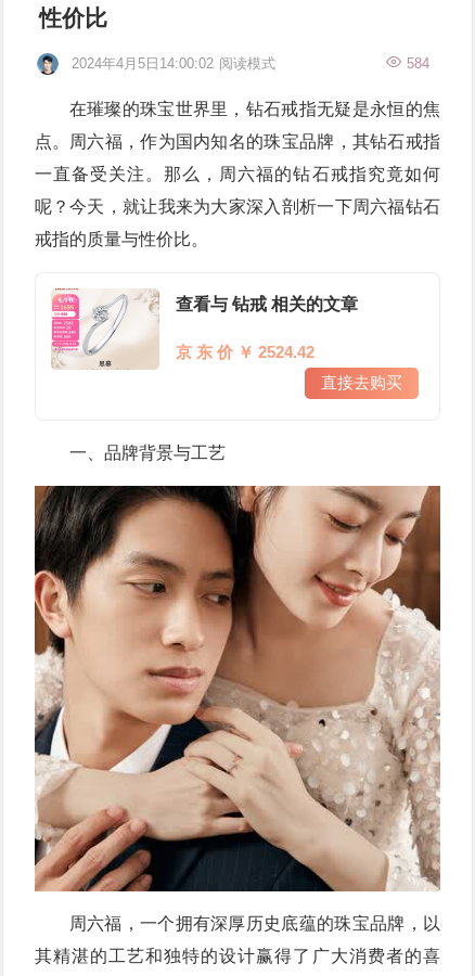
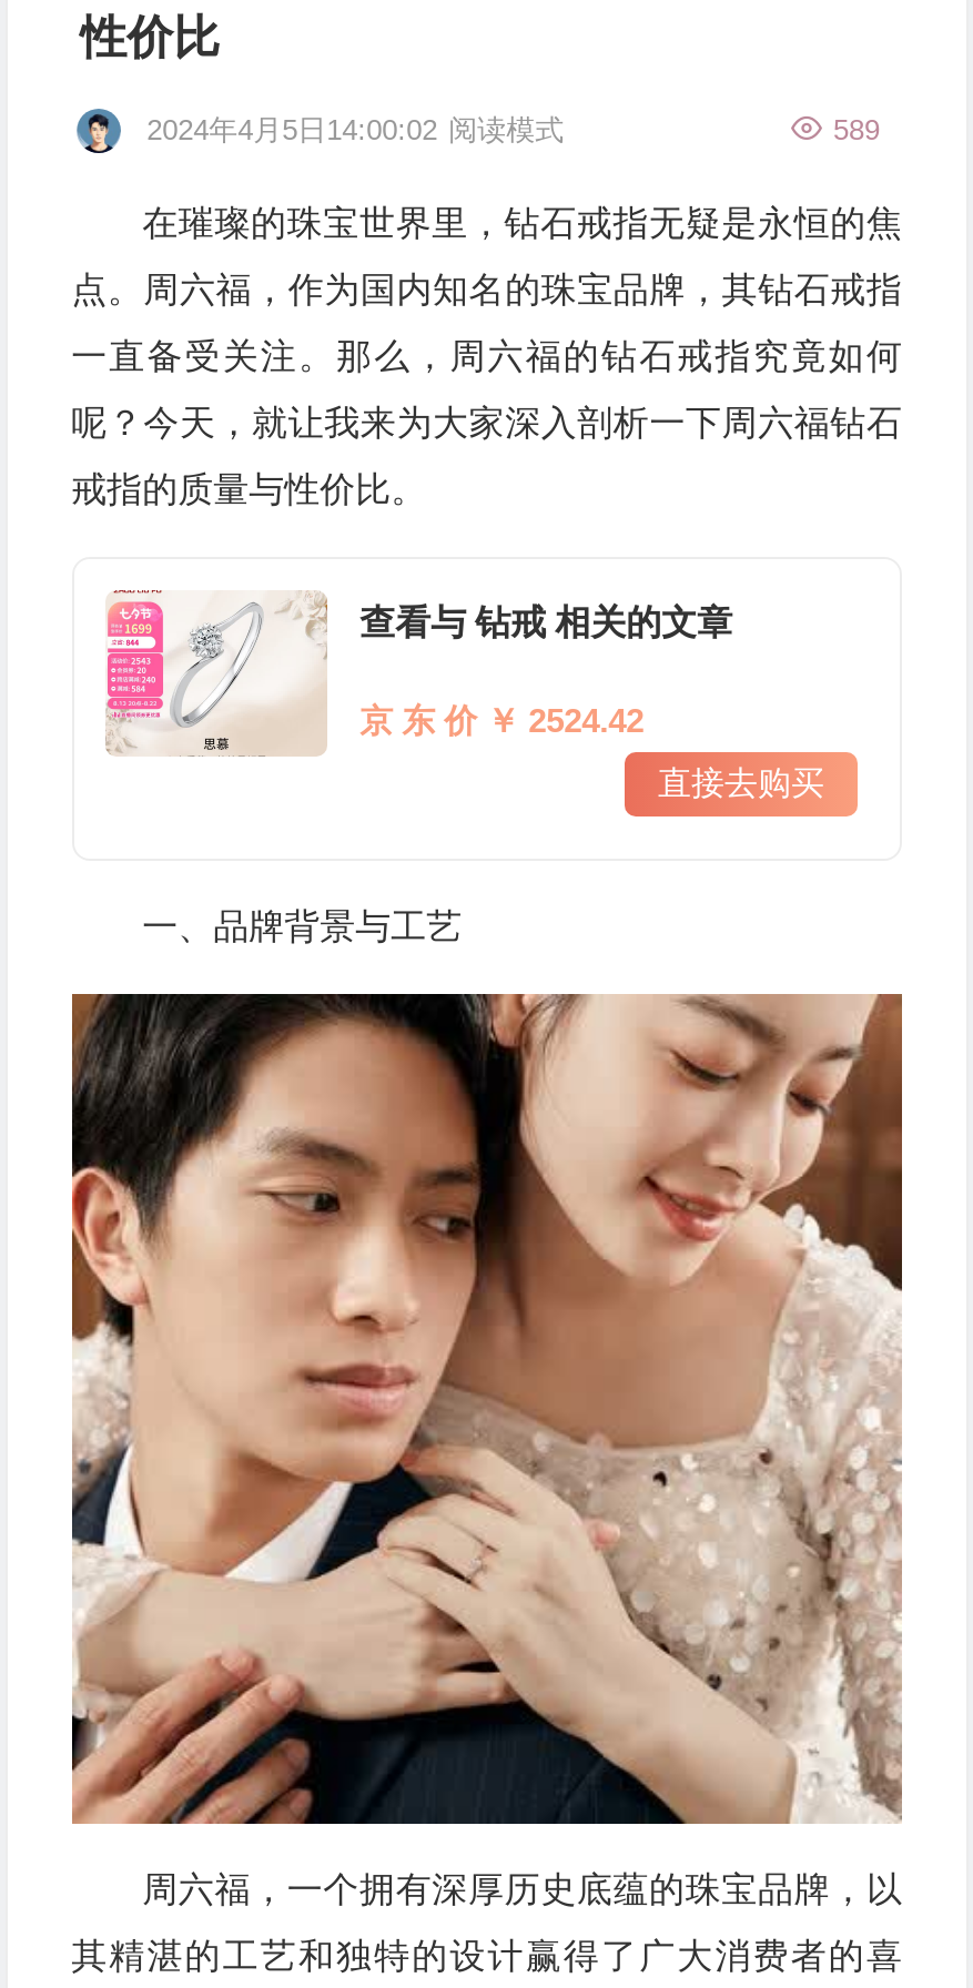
[407,55,429,72] 584 -> [833,113,880,146] 589

